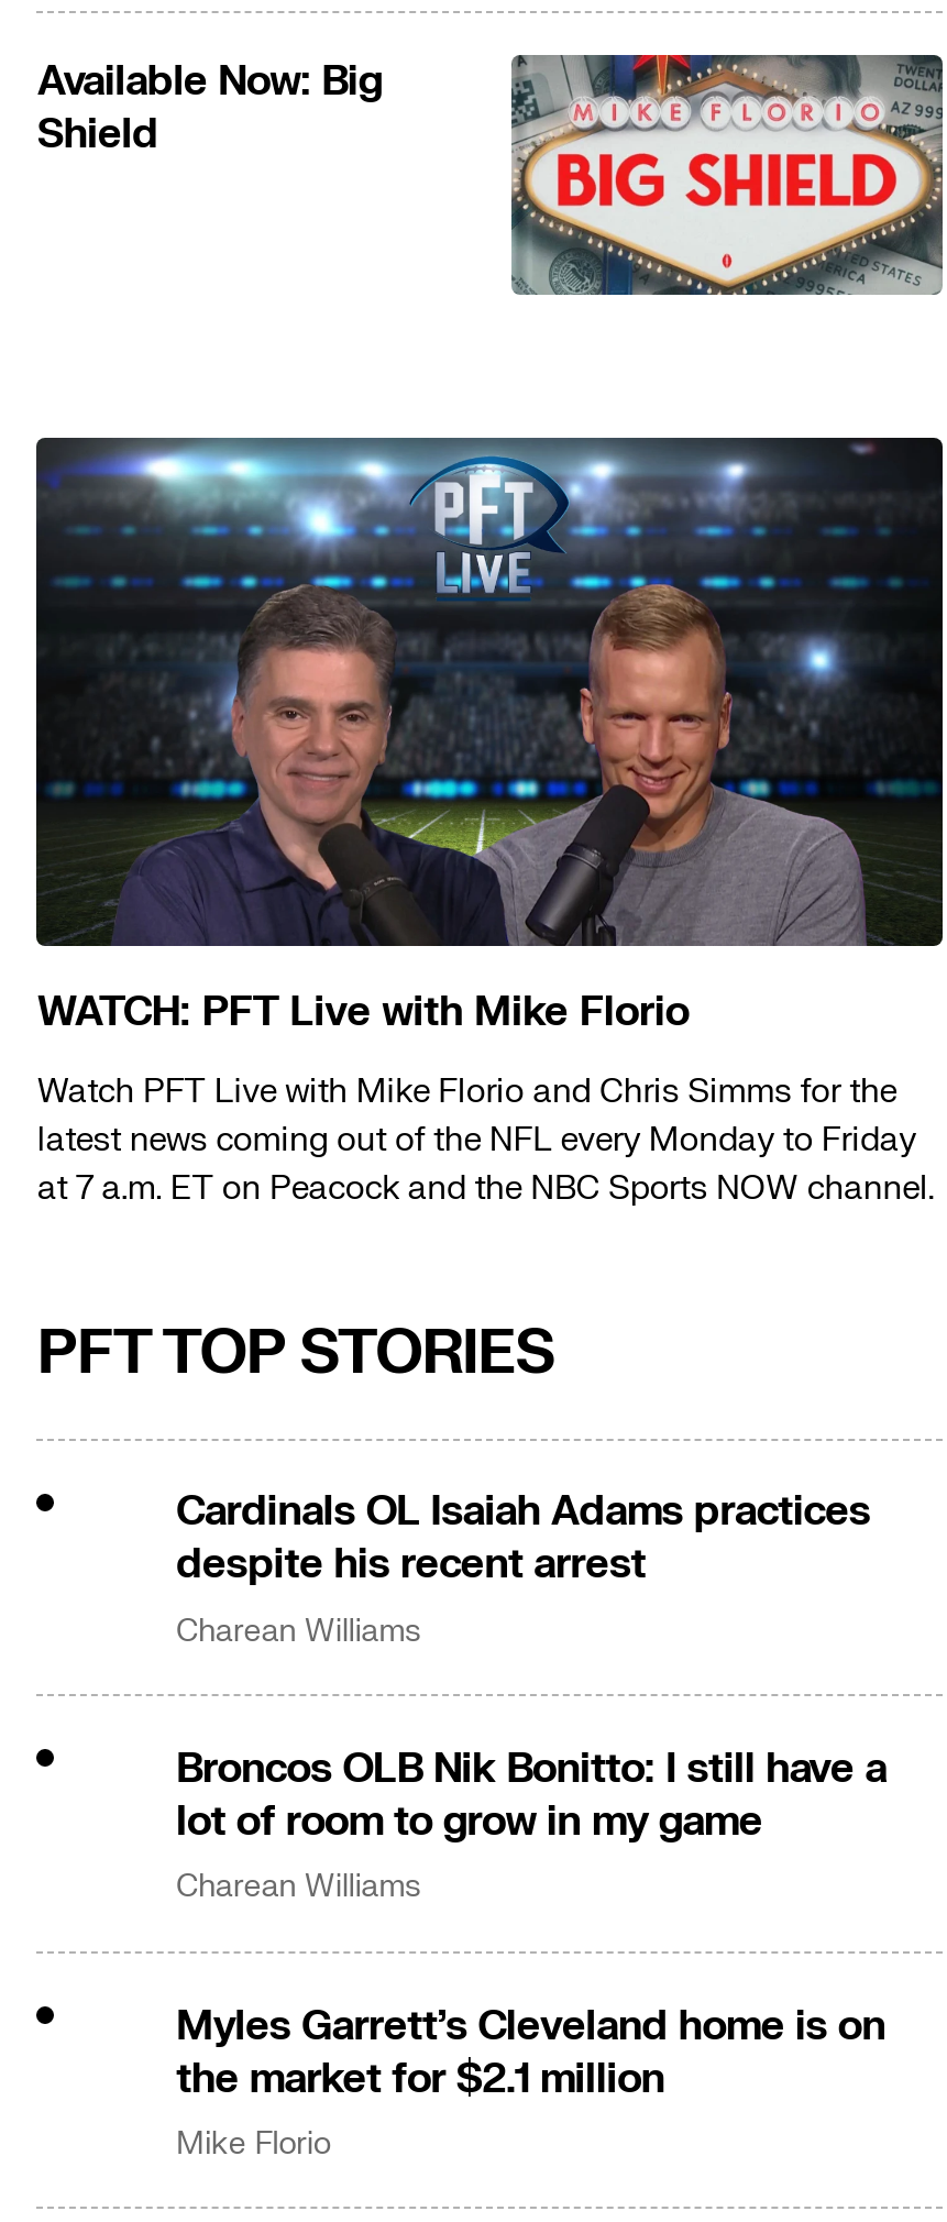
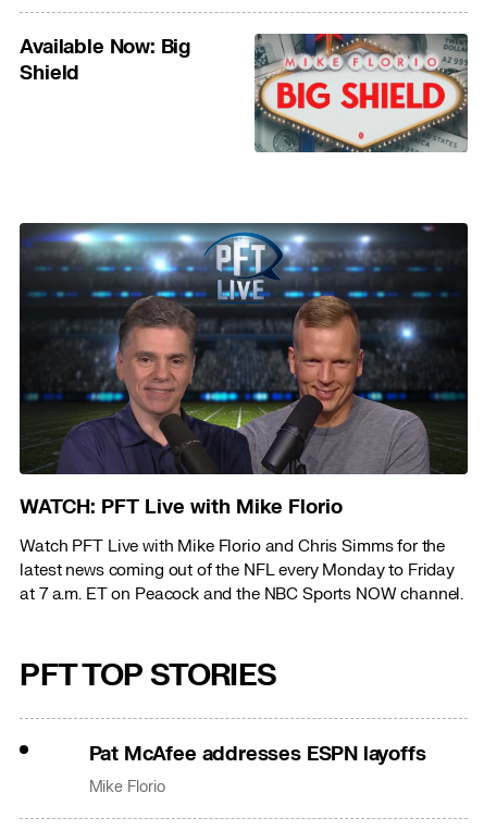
[176,1486,886,2104] Cardinals OL Isaiah Adams practices | despite his recent arrest | Charean Williams | Broncos OLB Nik Bonitto: I still have a | lot of room to grow in my game | Charean Williams | Myles Garrett’s Cleveland home is on | the market for $2.1 million -> [89,741,426,767] Pat McAfee addresses ESPN layoffs

